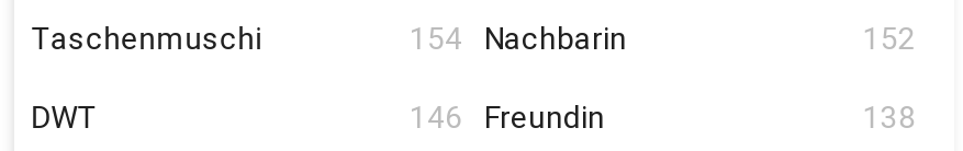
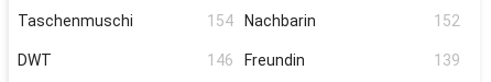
[863,99,916,134] 138 -> [434,51,461,69] 139

